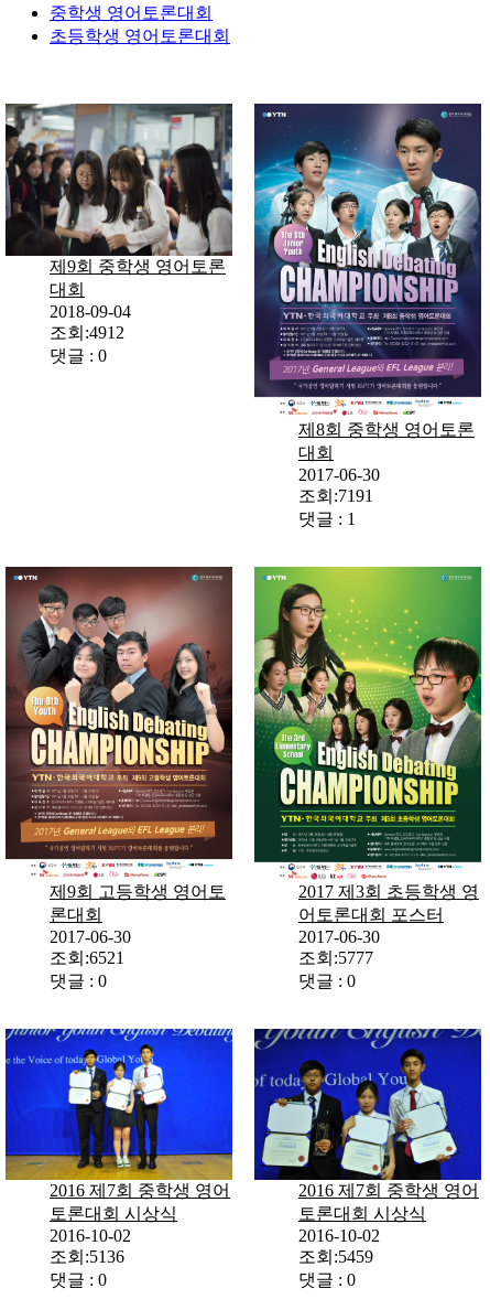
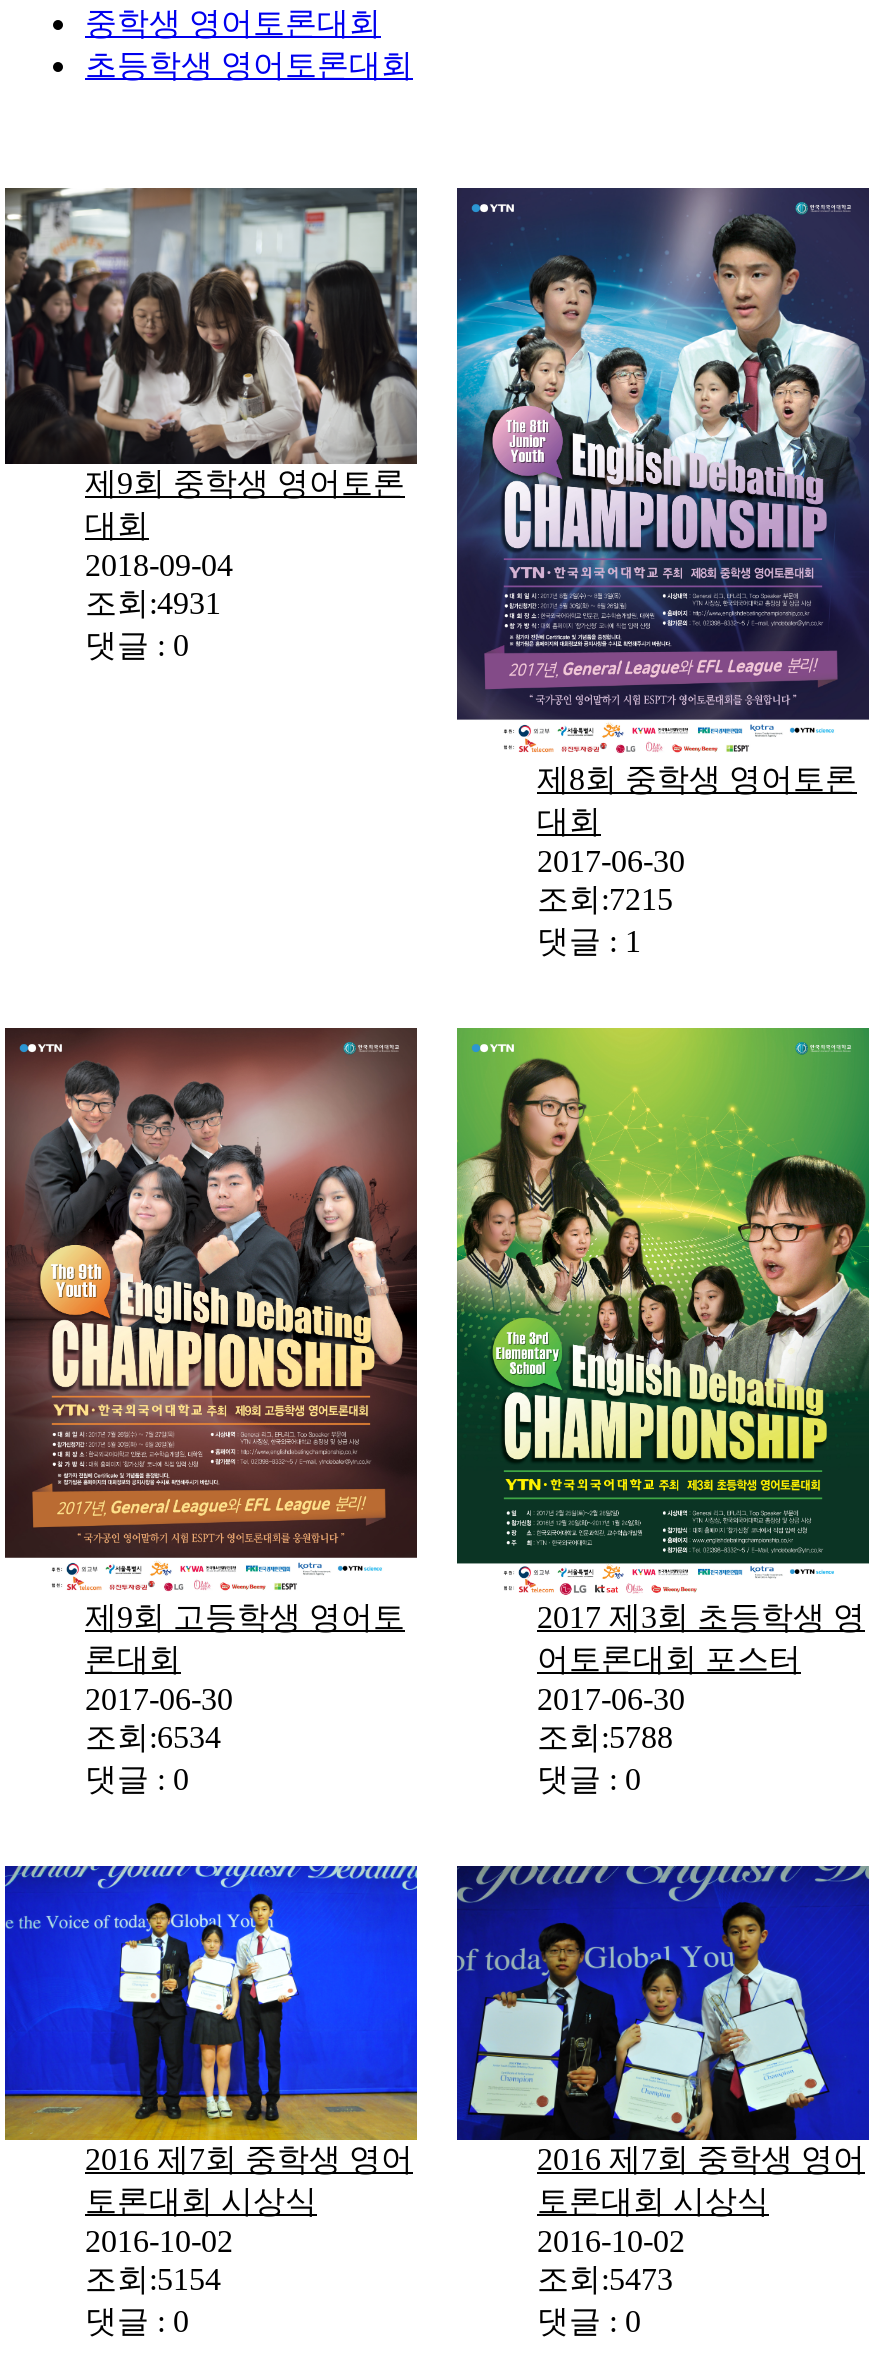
[50,323,124,341] 조회:4912 -> [85,585,221,619] 조회:4931
[298,486,373,505] 조회:7191 -> [537,882,673,916] 조회:7215
[50,949,124,968] 조회:6521 -> [85,1721,221,1755] 조회:6534
[298,949,373,968] 조회:5777 -> [537,1721,673,1755] 조회:5788
[50,1248,124,1266] 조회:5136 -> [85,2263,221,2297] 조회:5154
[298,1248,373,1266] 조회:5459 -> [537,2263,673,2297] 조회:5473

